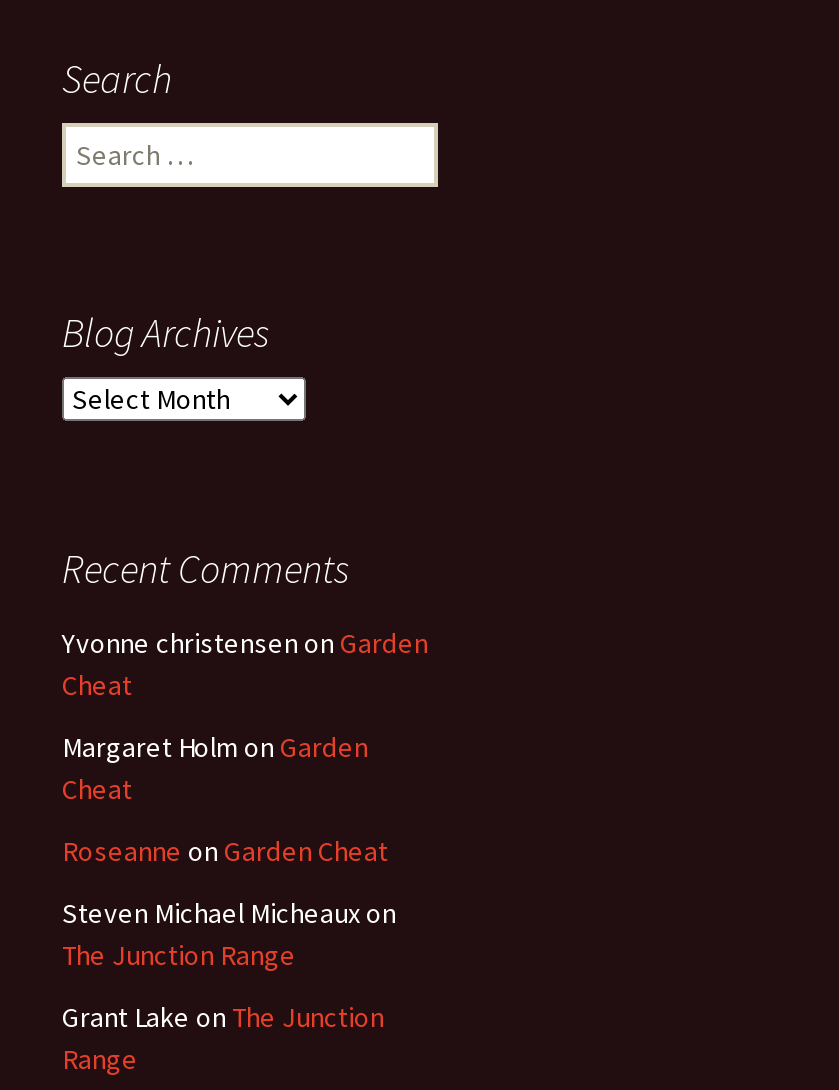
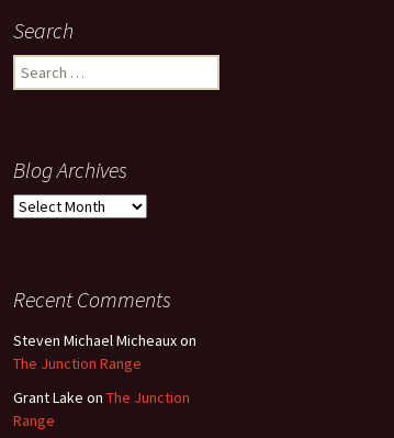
[62,625,428,869] Yvonne christensen on Garden | Cheat | Margaret Holm on Garden | Cheat | Roseanne on Garden Cheat -> none

